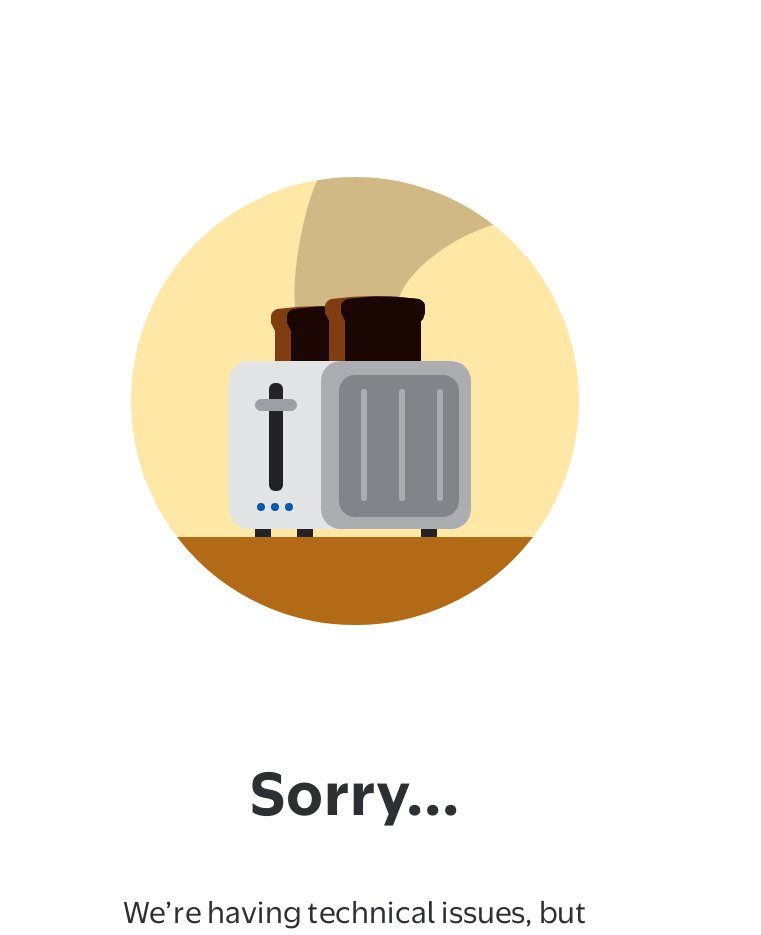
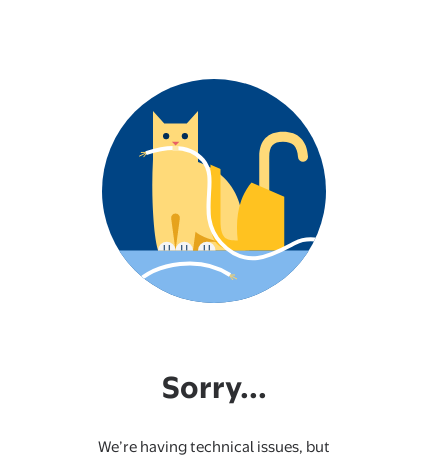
[131,175,579,627] [image] -> [101,78,327,304] [image]

